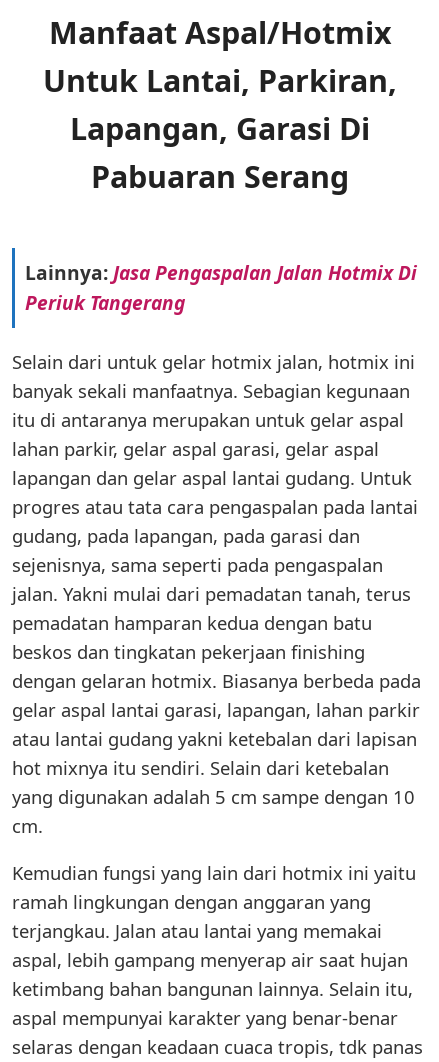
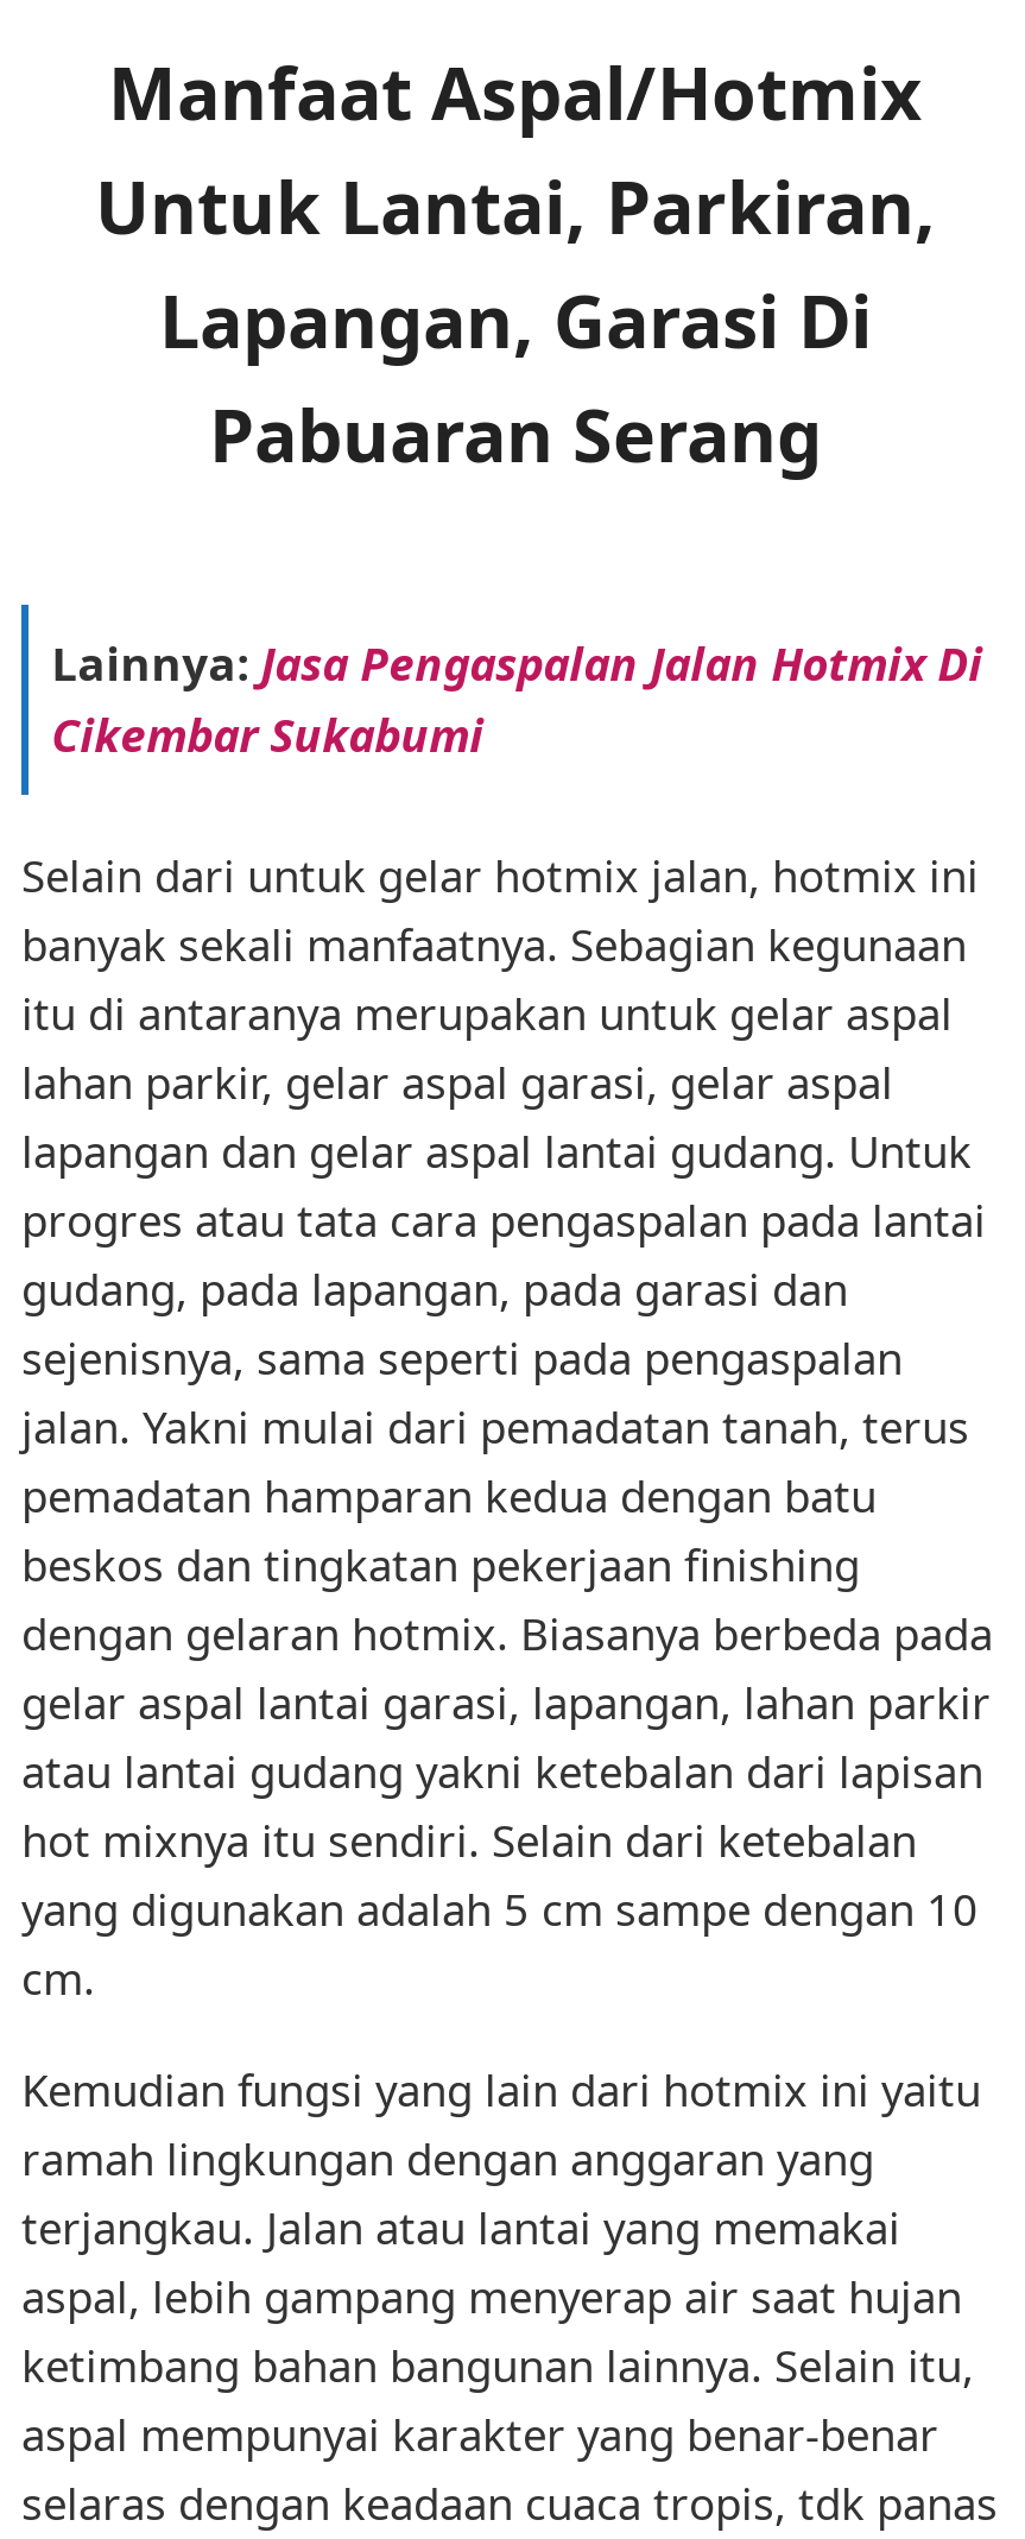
[25,289,185,316] Periuk Tangerang -> [51,702,484,766] Cikembar Sukabumi

